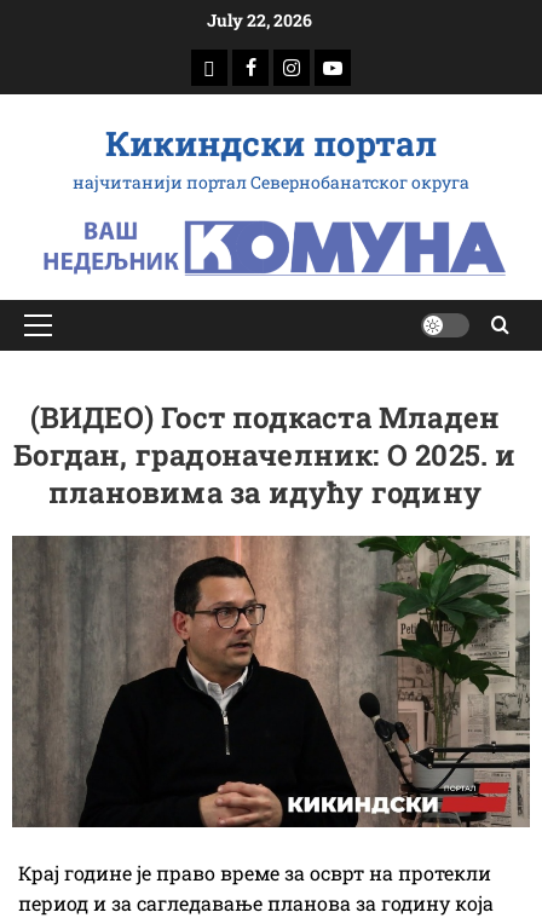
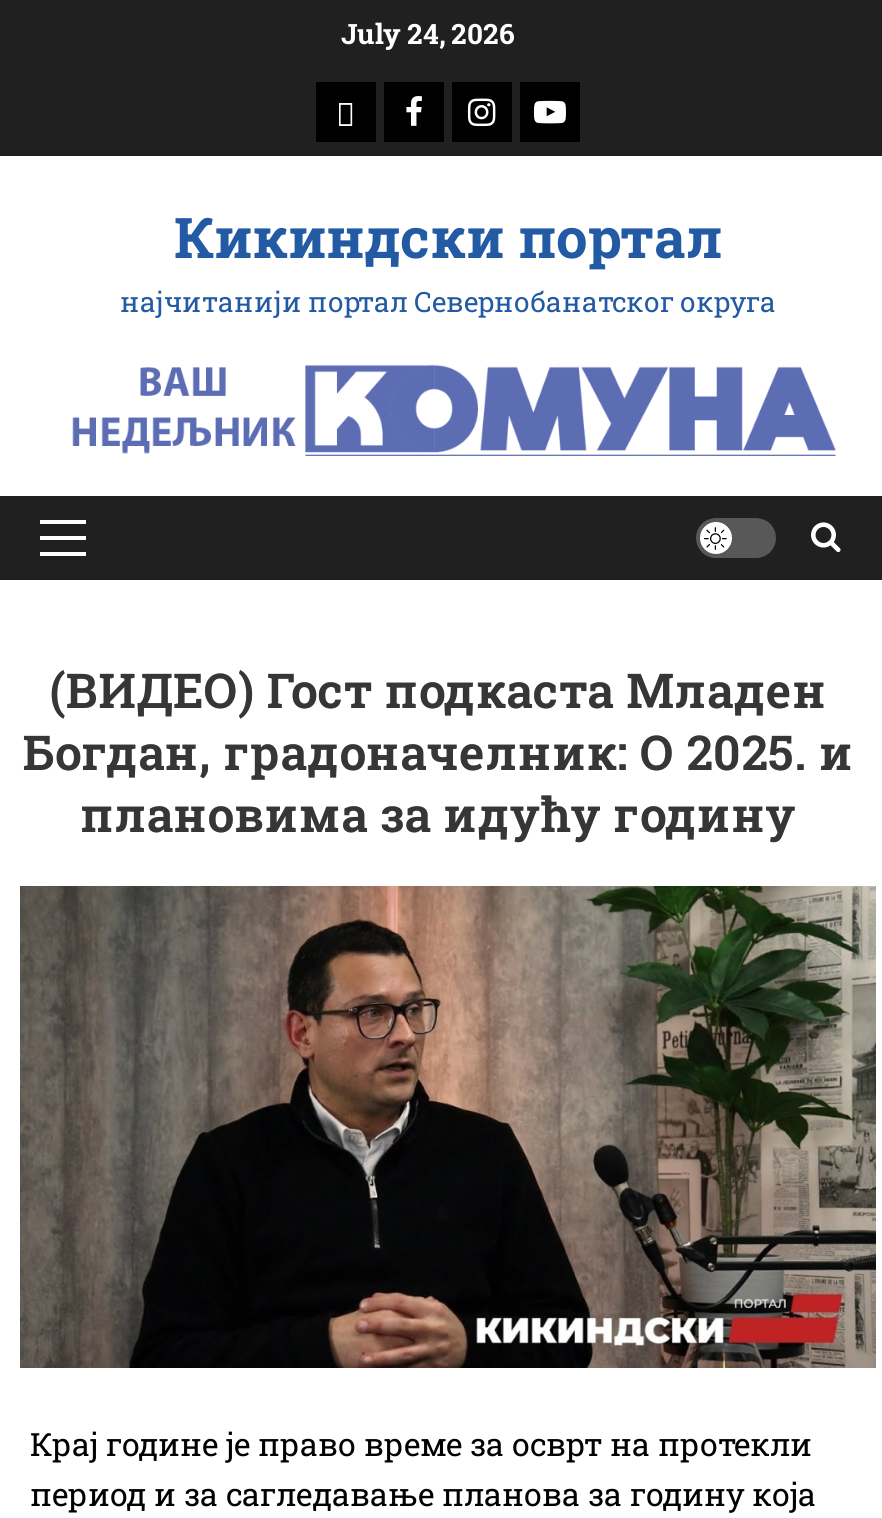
[206,8,312,31] July 22, 2026 -> [341,14,515,52] July 24, 2026

